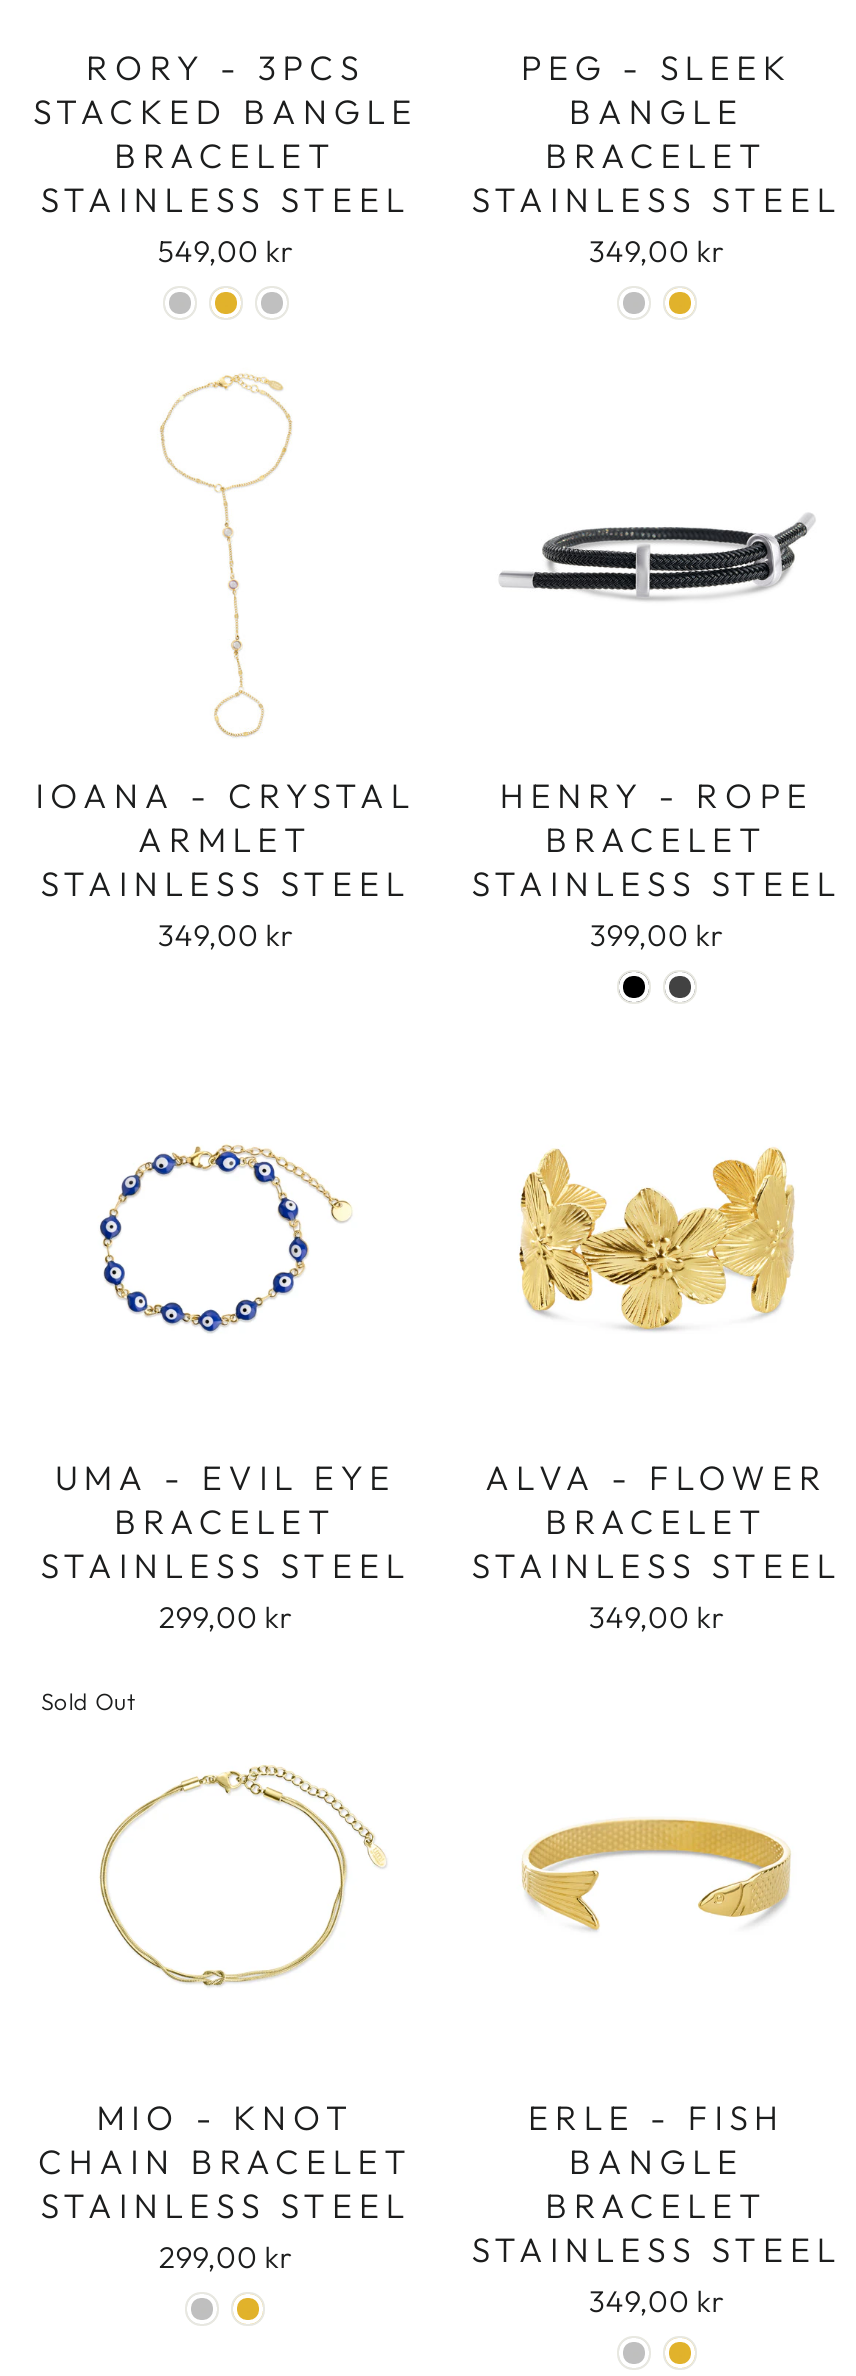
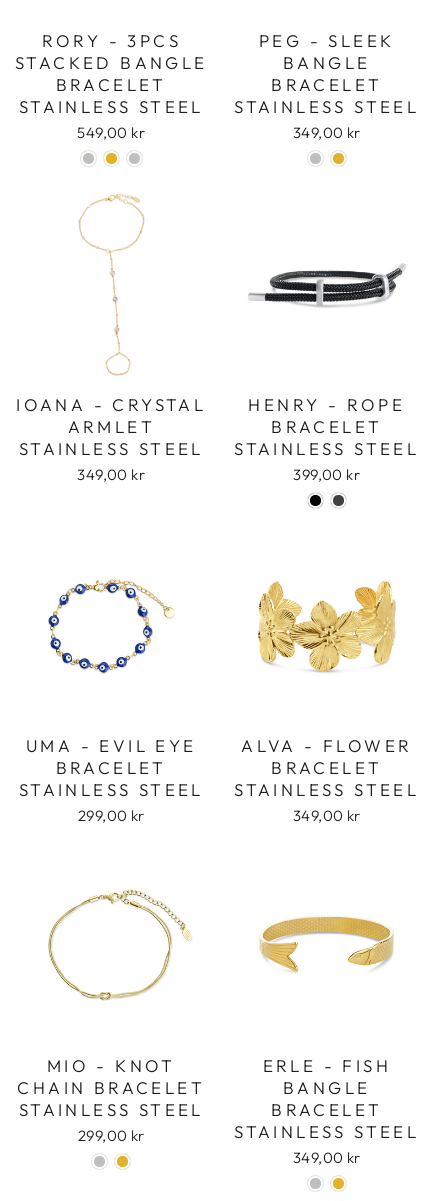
[41,1686,136,1716] Sold Out -> none

